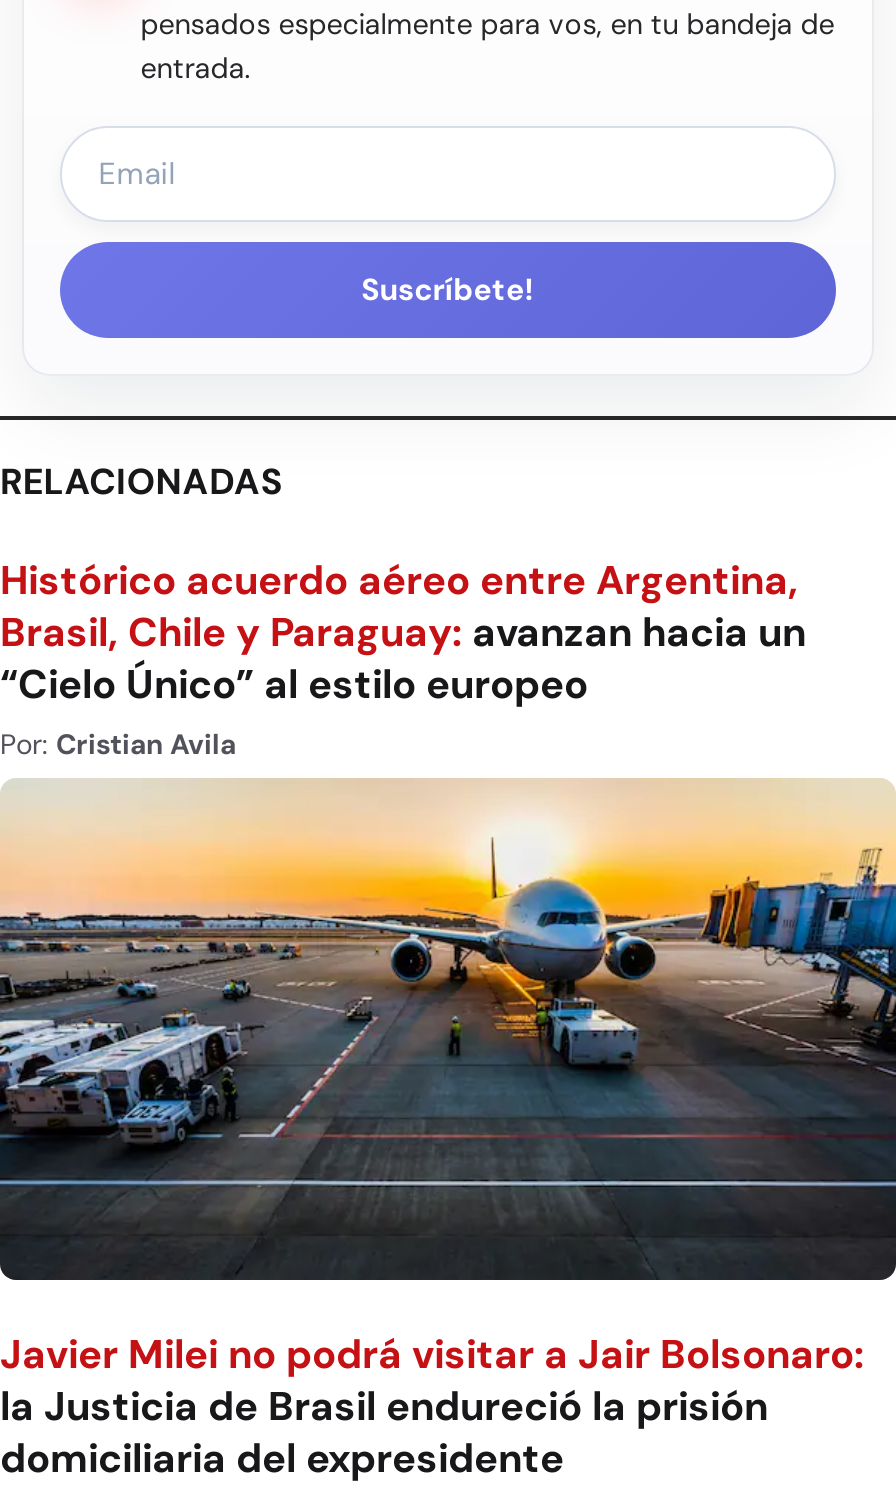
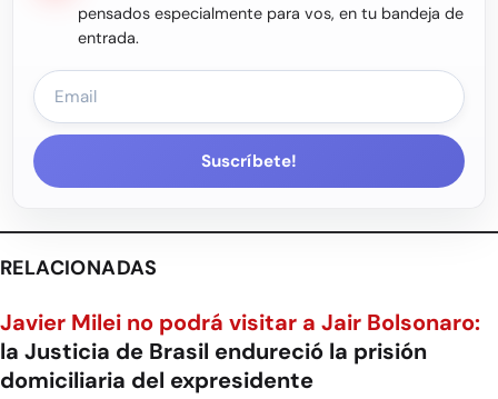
[0,554,806,762] Histórico acuerdo aéreo entre Argentina, | Brasil, Chile y Paraguay: avanzan hacia un | “Cielo Único” al estilo europeo | Por: Cristian Avila -> none
[6,776,890,1282] [image] -> none

